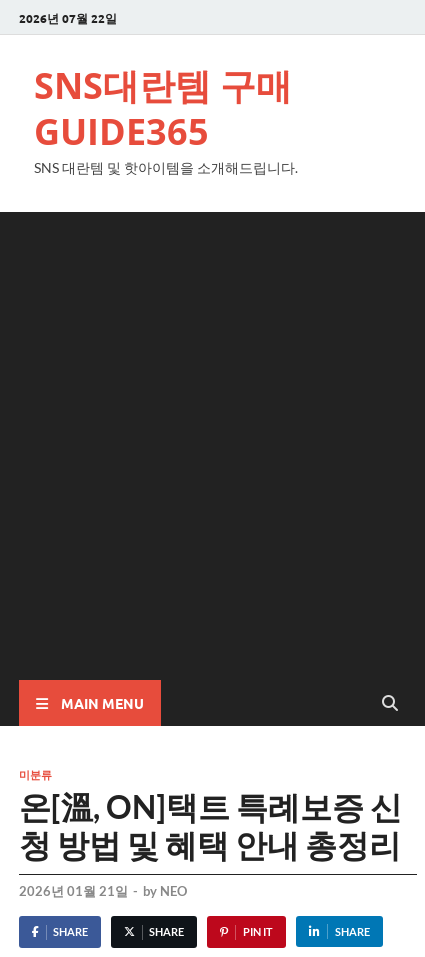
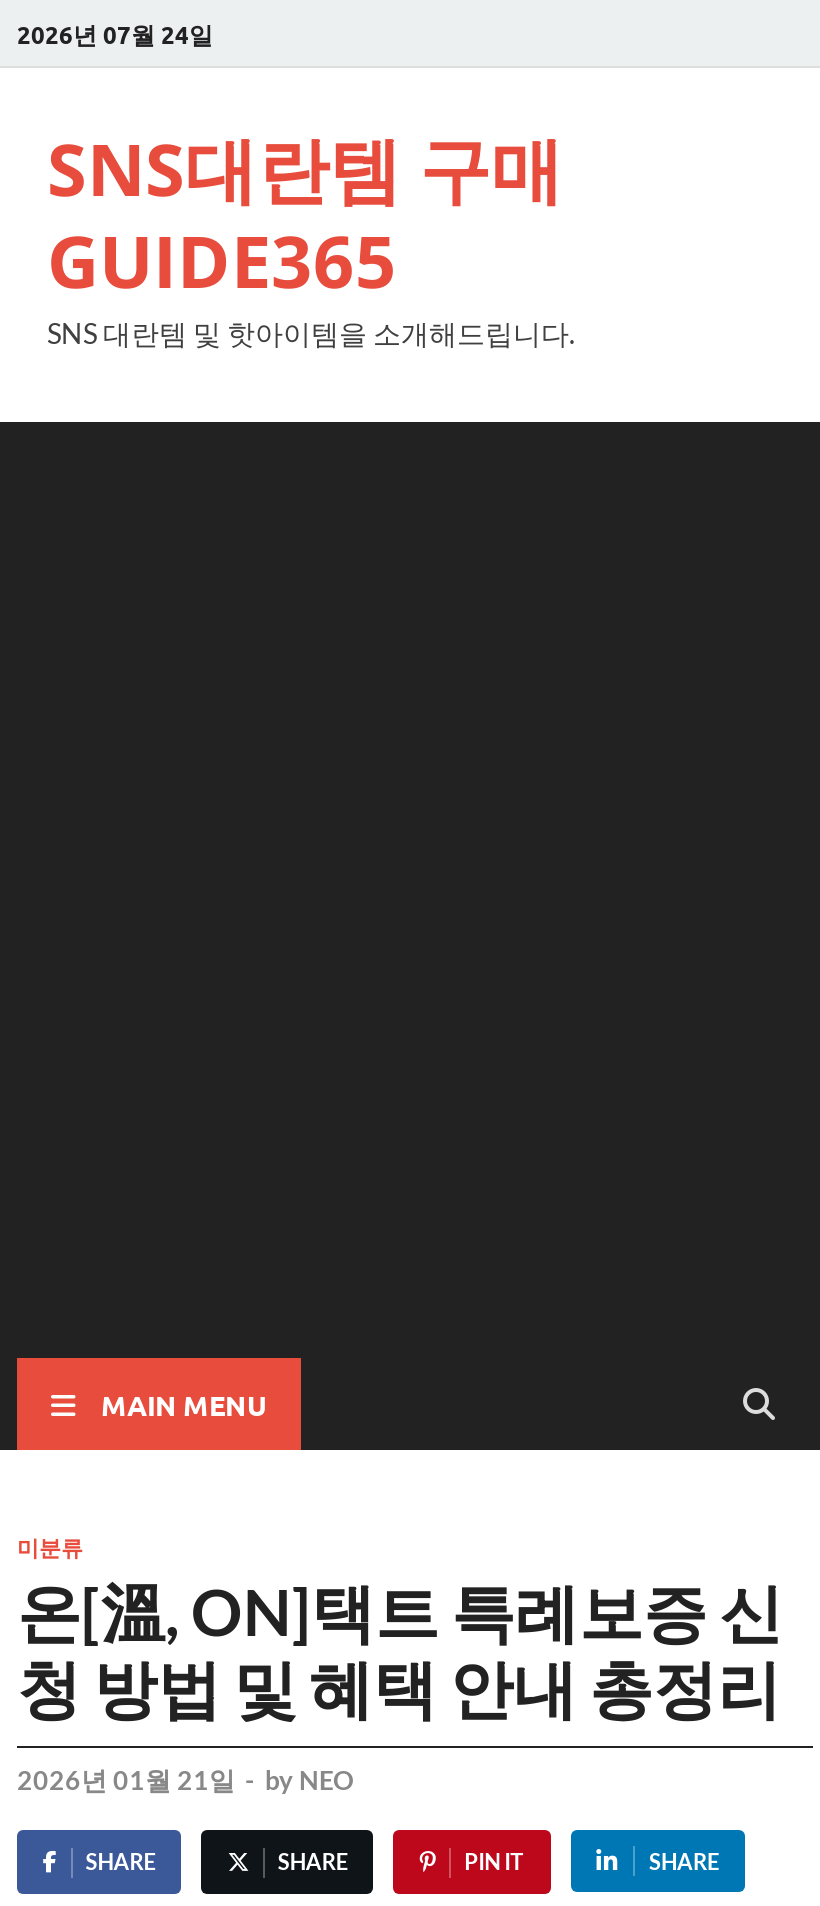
[19,9,117,25] 2026년 07월 22일 -> [17,17,213,49] 2026년 07월 24일

